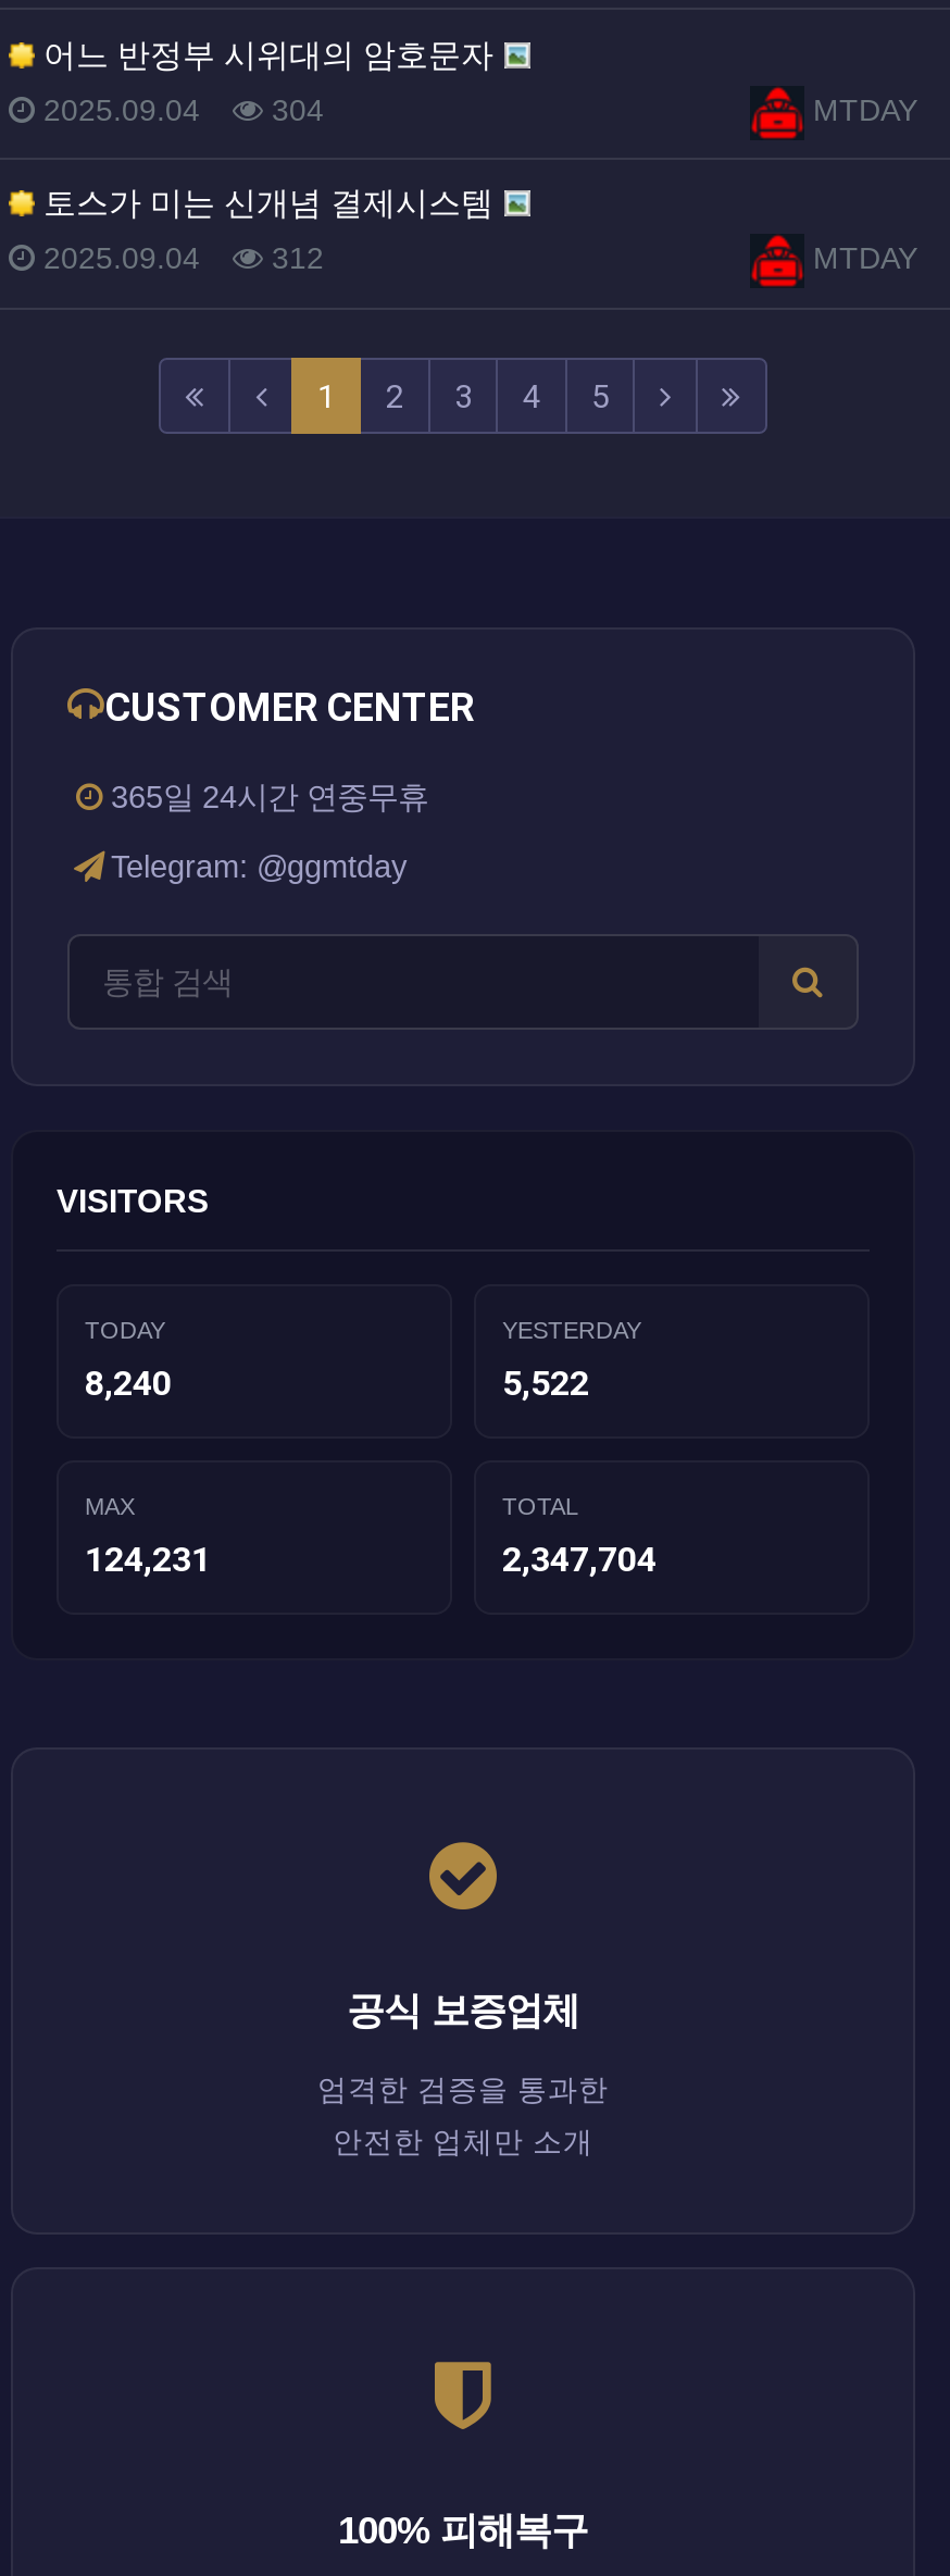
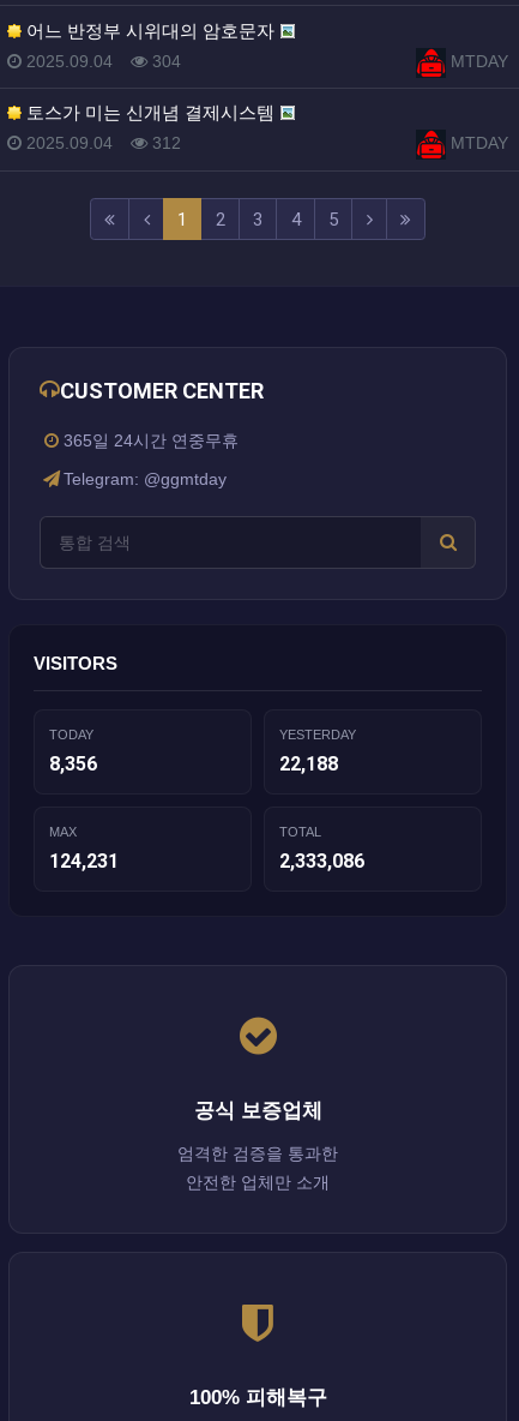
[85,1362,172,1403] 8,240 -> [49,752,97,775] 8,356
[502,1362,589,1403] 5,522 -> [279,752,338,775] 22,188
[502,1538,657,1579] 2,347,704 -> [279,849,364,872] 2,333,086

